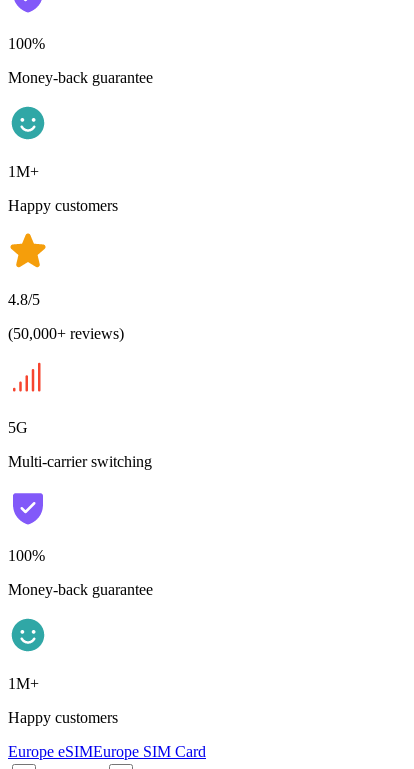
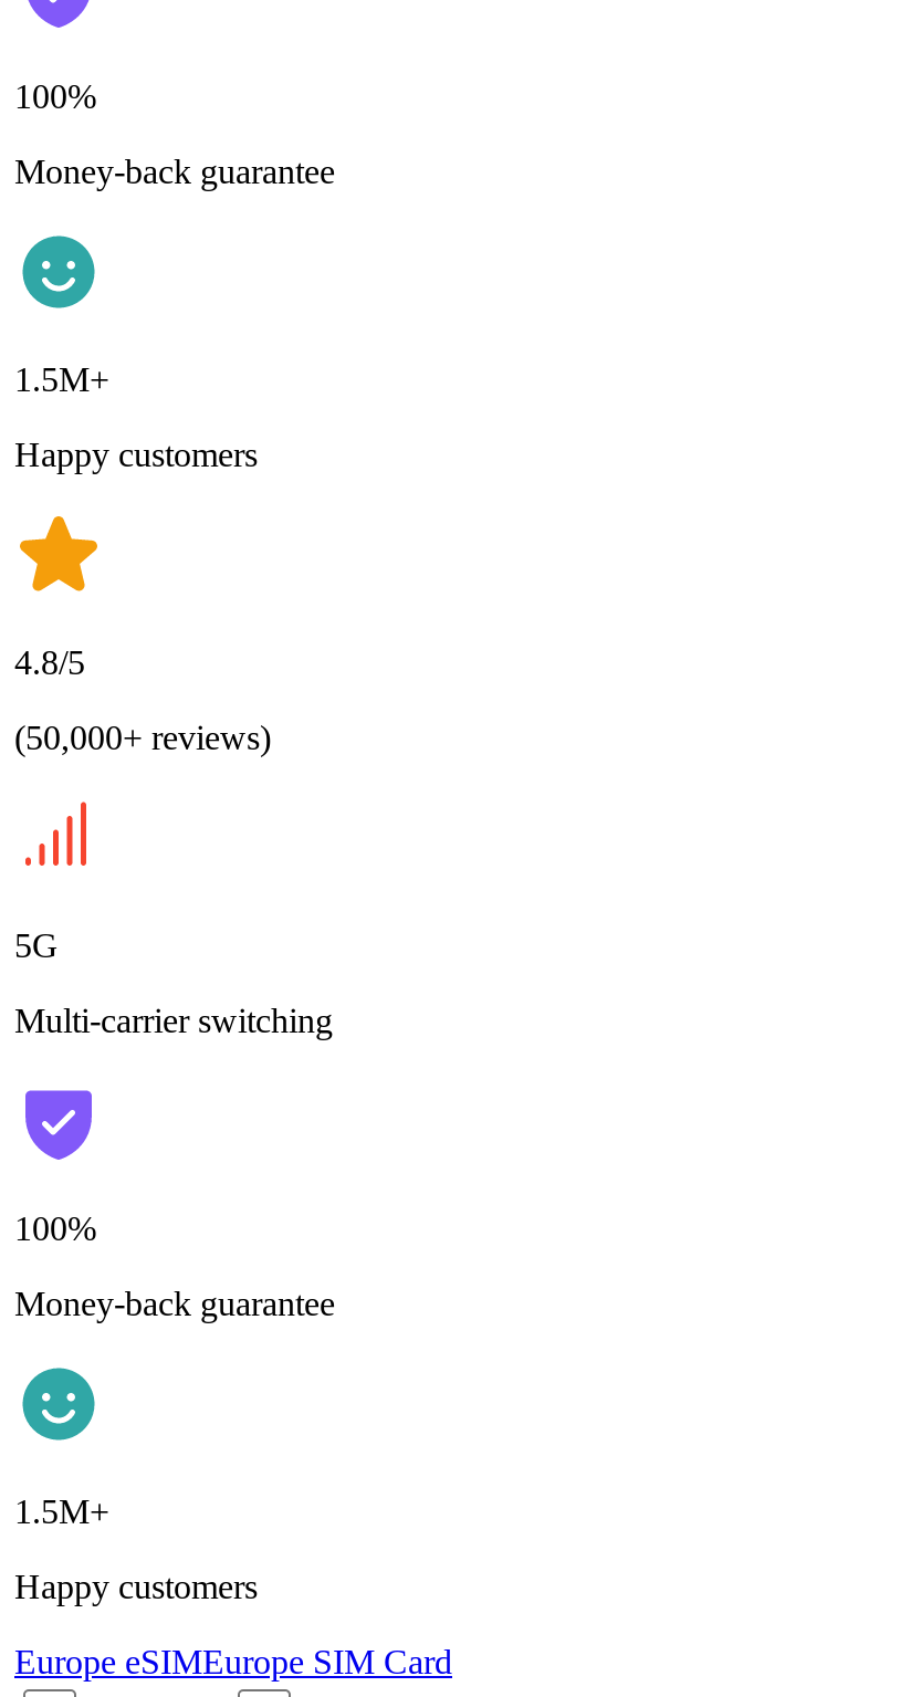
[8,163,39,180] 1M+ -> [14,360,109,398] 1.5M+
[8,675,39,692] 1M+ -> [14,1492,109,1530] 1.5M+

